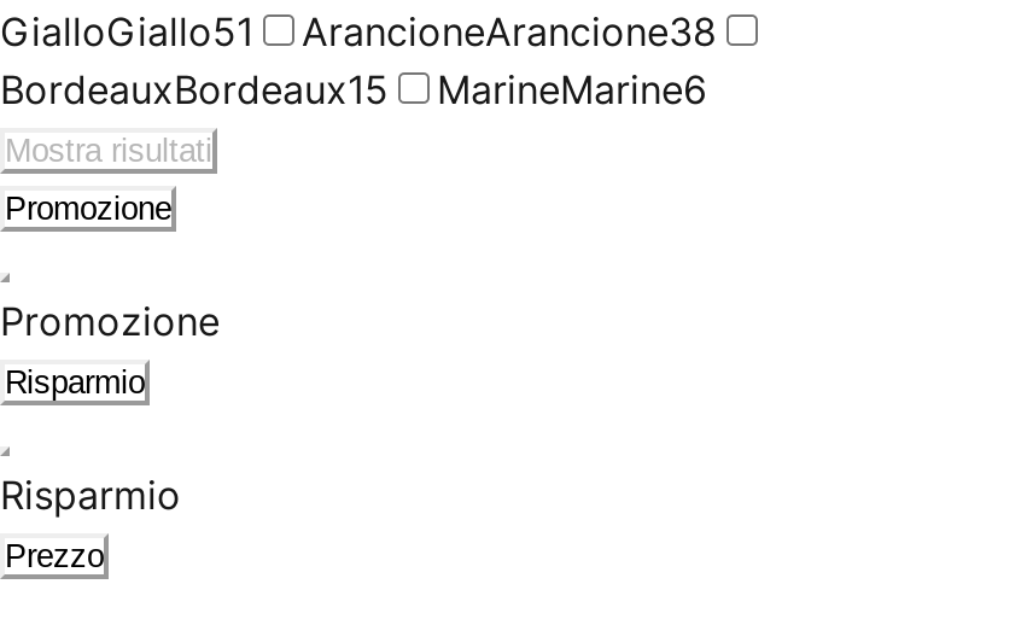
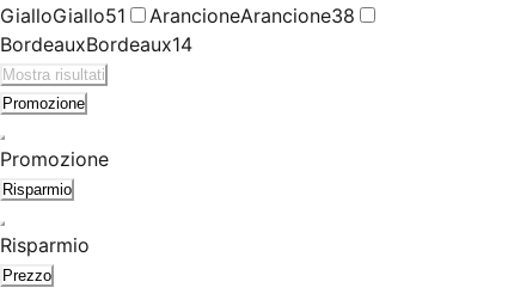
[0,65,707,113] BordeauxBordeaux15 | MarineMarine6 -> [0,32,192,56] BordeauxBordeaux14

